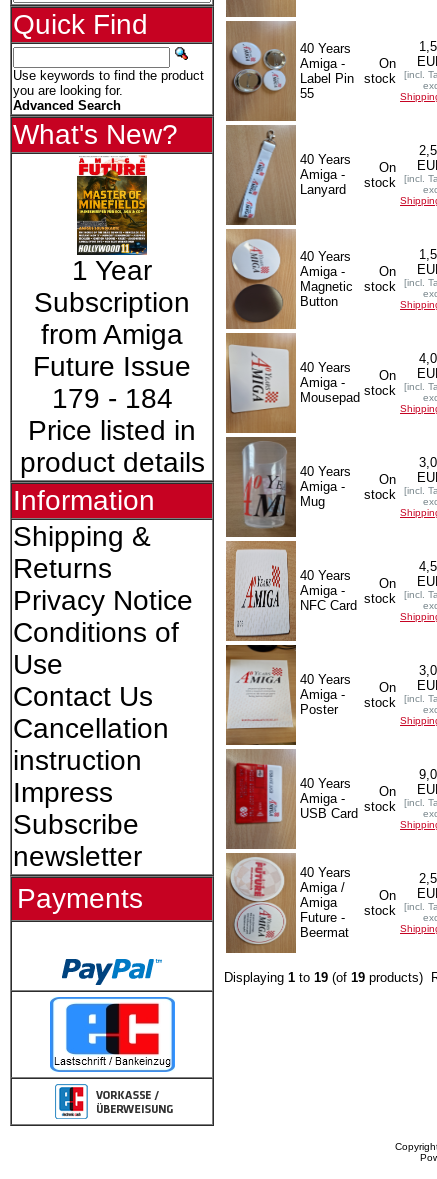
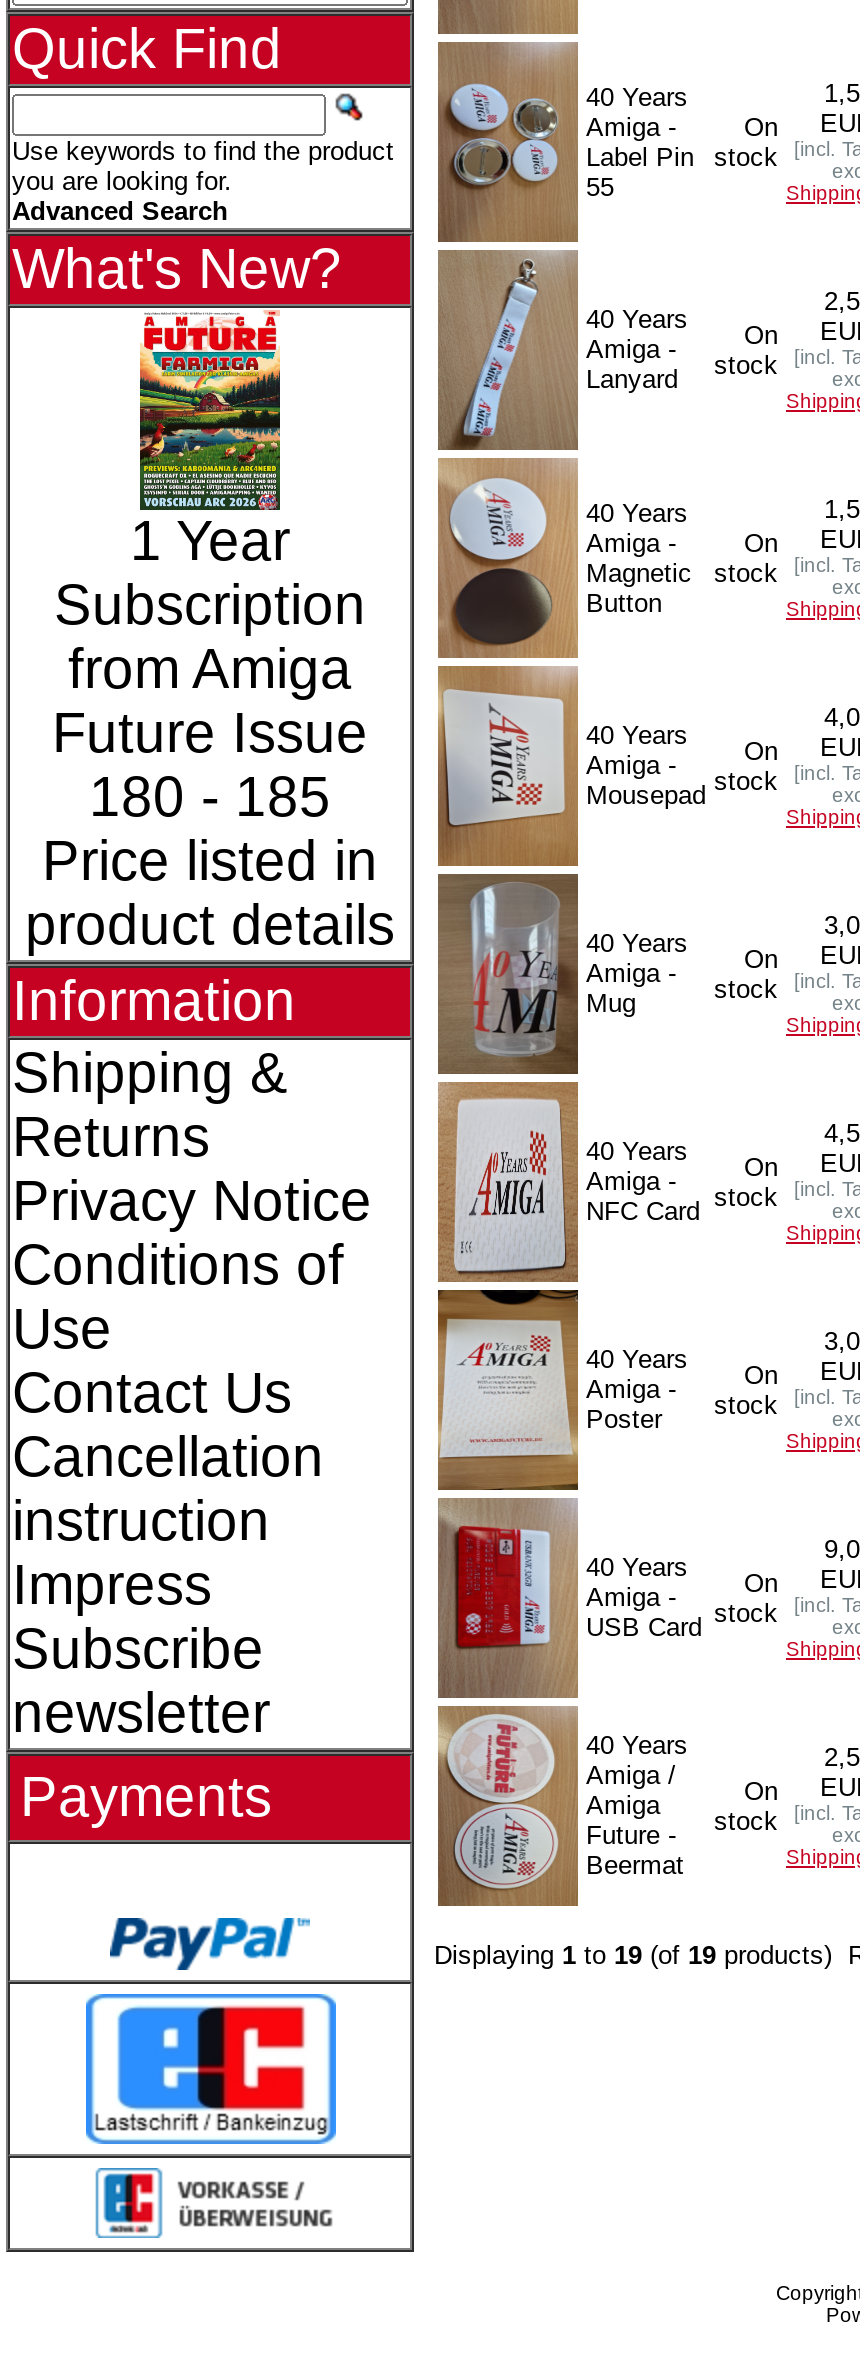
[76,170,148,253] [image] -> [138,340,282,506] [image]
[51,383,172,414] 179 - 184 -> [89,766,331,828] 180 - 185

